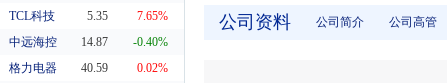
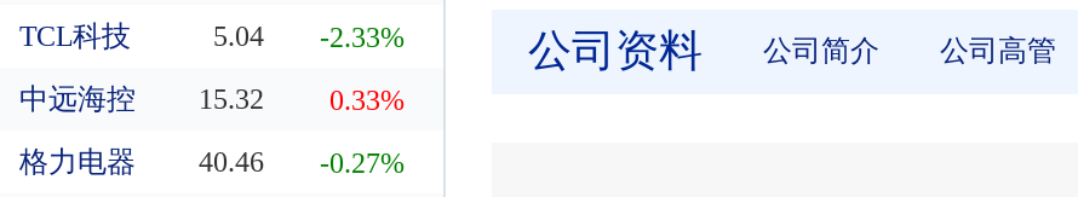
[87,9,108,23] 5.35 -> [213,19,264,53] 5.04
[137,9,168,23] 7.65% -> [320,20,405,54] -2.33%
[81,35,108,49] 14.87 -> [199,82,264,116] 15.32
[133,35,168,49] -0.40% -> [329,83,405,117] 0.33%
[81,61,108,75] 40.59 -> [199,145,264,179] 40.46
[137,61,168,75] 0.02% -> [320,146,405,179] -0.27%

